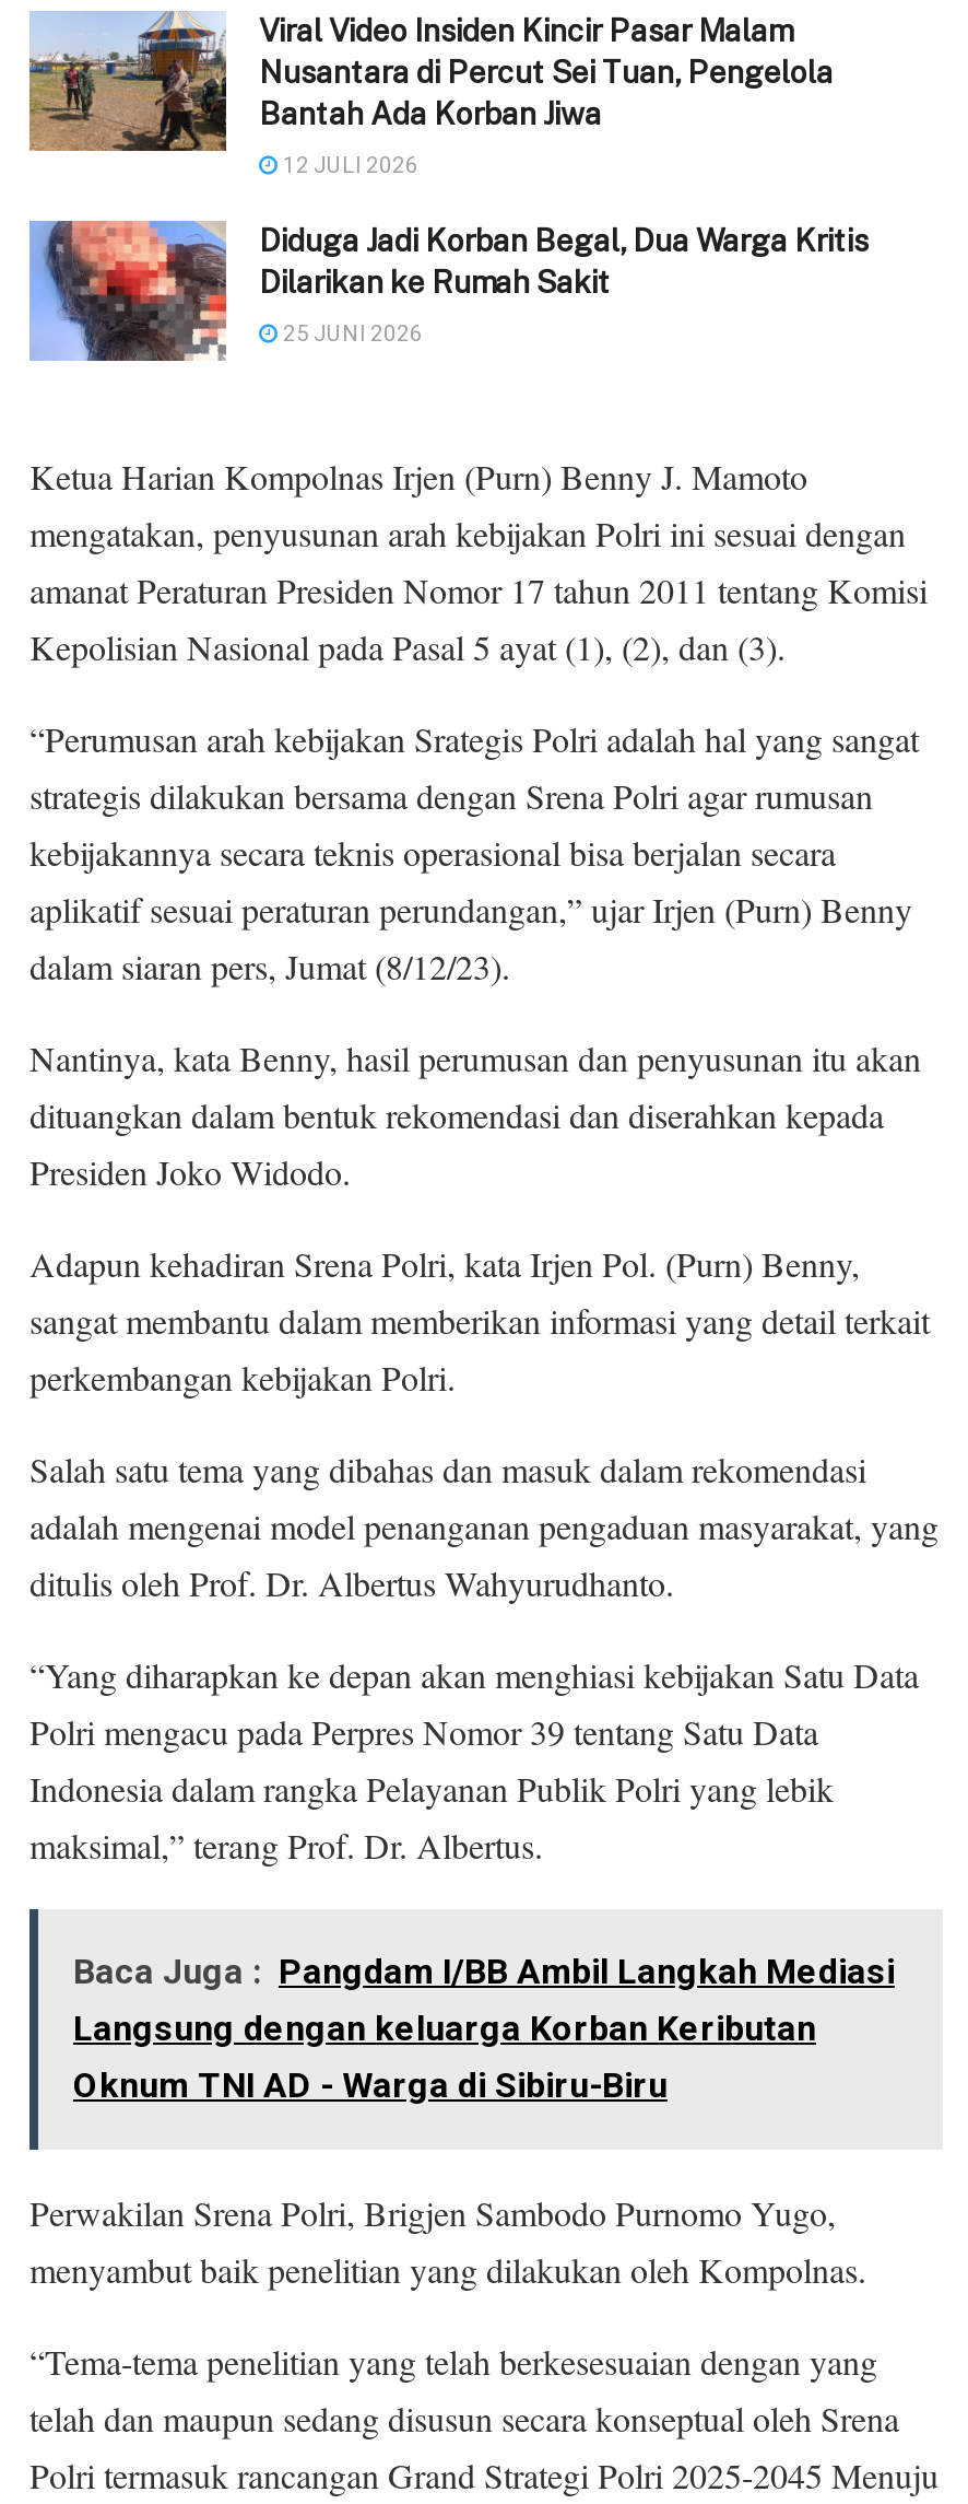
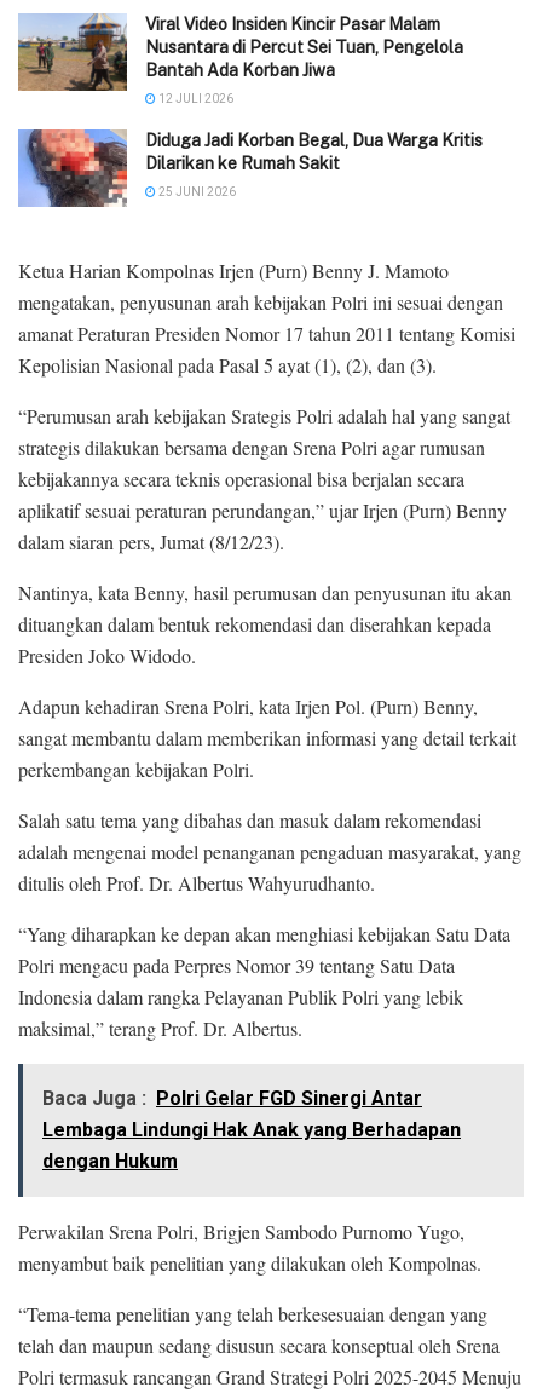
[73,1951,895,2106] Baca Juga : Pangdam I/BB Ambil Langkah Mediasi | Langsung dengan keluarga Korban Keributan | Oknum TNI AD - Warga di Sibiru-Biru -> [42,1087,461,1173] Baca Juga : Polri Gelar FGD Sinergi Antar | Lembaga Lindungi Hak Anak yang Berhadapan | dengan Hukum

